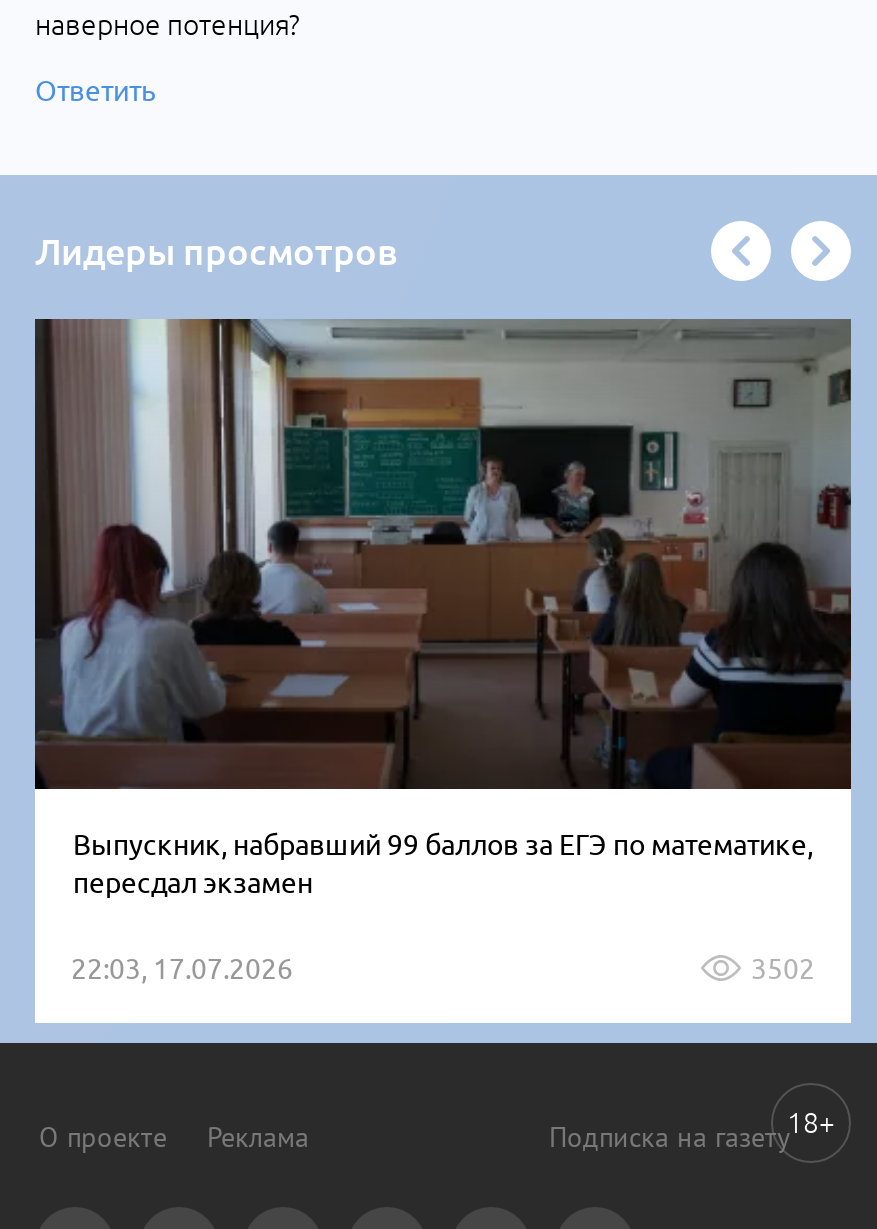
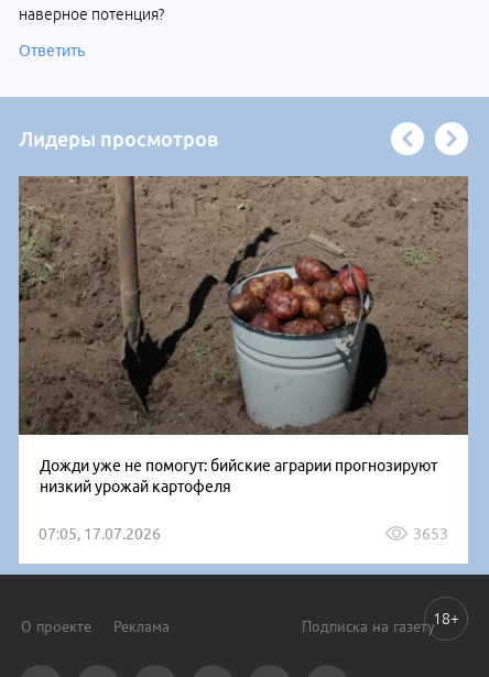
[35,319,851,898] [image] | Выпускник, набравший 99 баллов за ЕГЭ по математике, | пересдал экзамен -> [19,175,469,495] [image] | Дожди уже не помогут: бийские аграрии прогнозируют | низкий урожай картофеля
[71,952,815,984] 22:03, 17.07.2026 | 3502 -> [39,525,448,542] 07:05, 17.07.2026 | 3653

